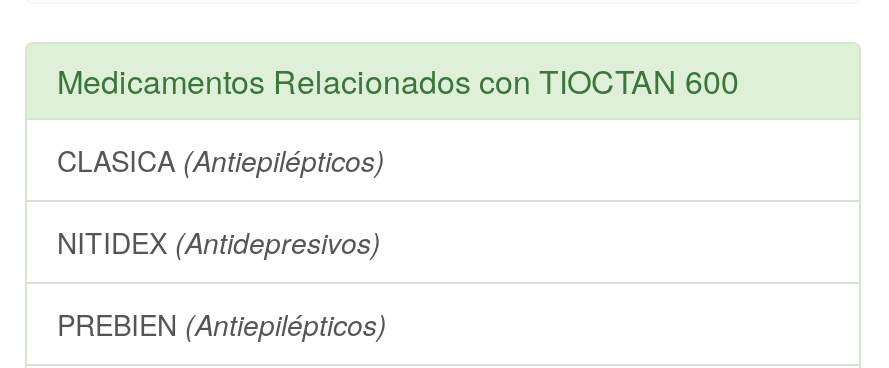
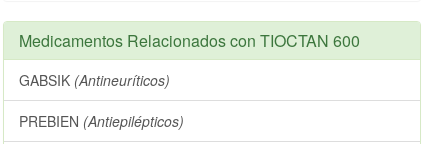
[57,140,385,262] CLASICA (Antiepilépticos) | NITIDEX (Antidepresivos) -> [19,70,170,90] GABSIK (Antineuríticos)

